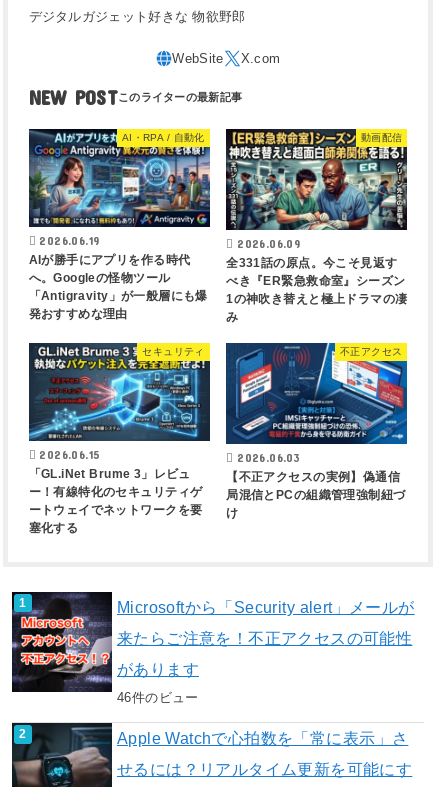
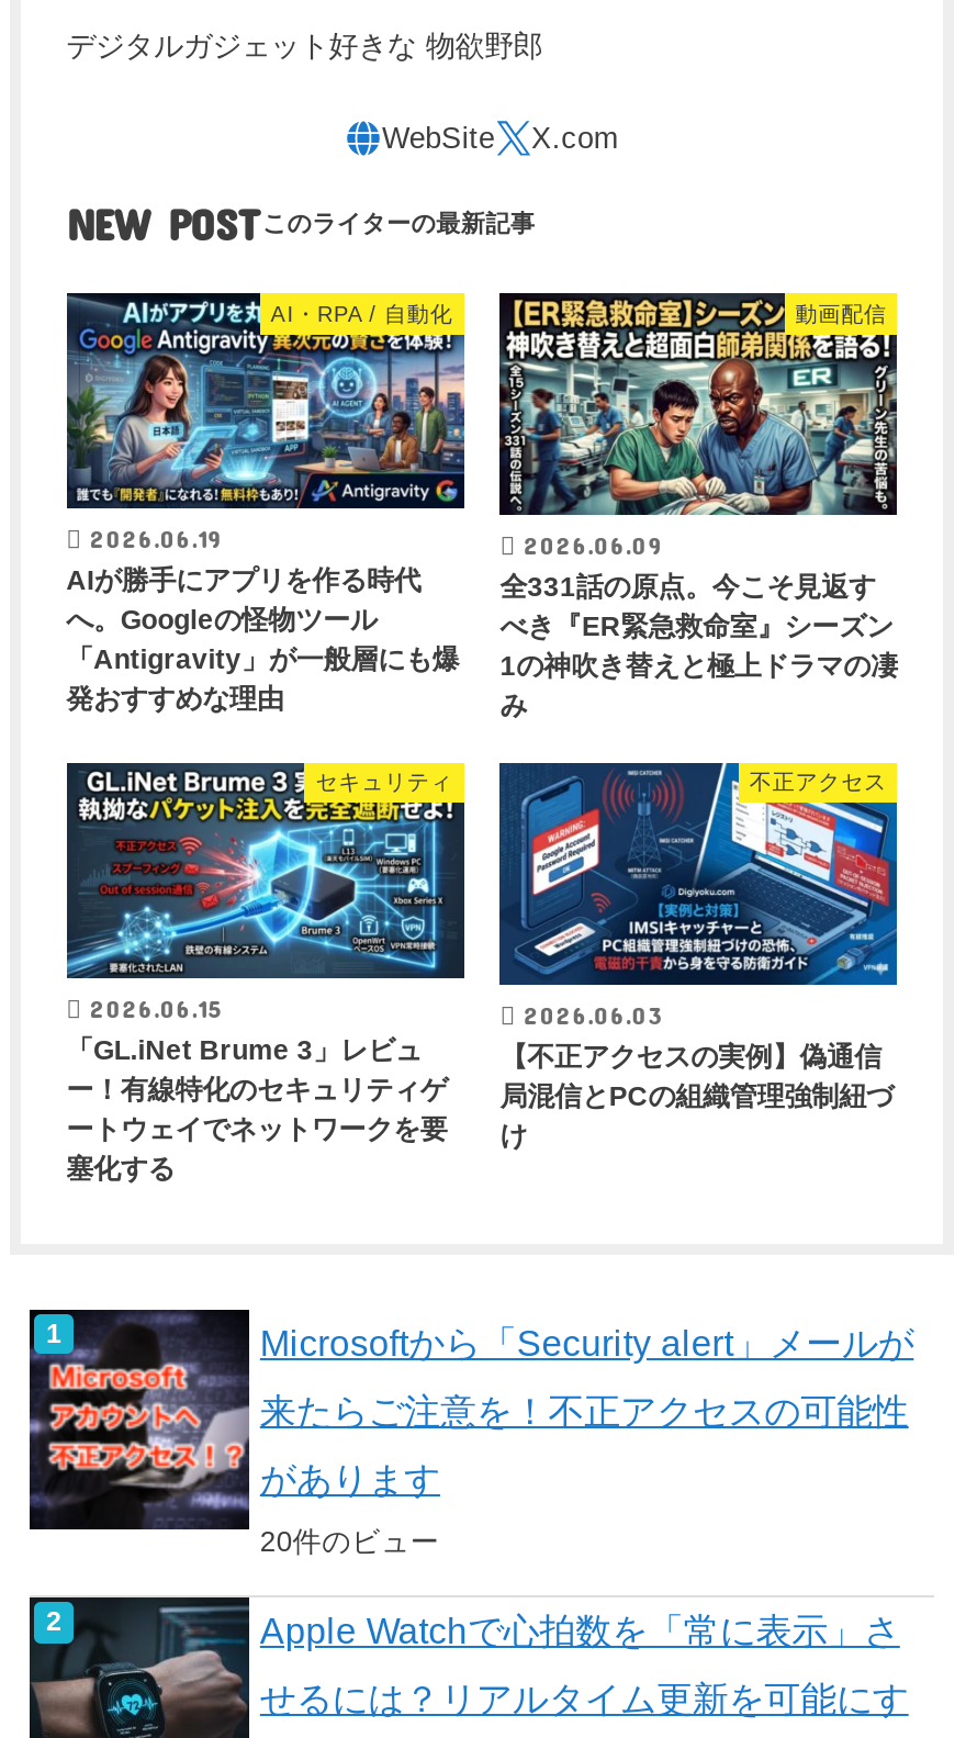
[117,690,199,705] 46件のビュー -> [260,1524,440,1557] 20件のビュー

